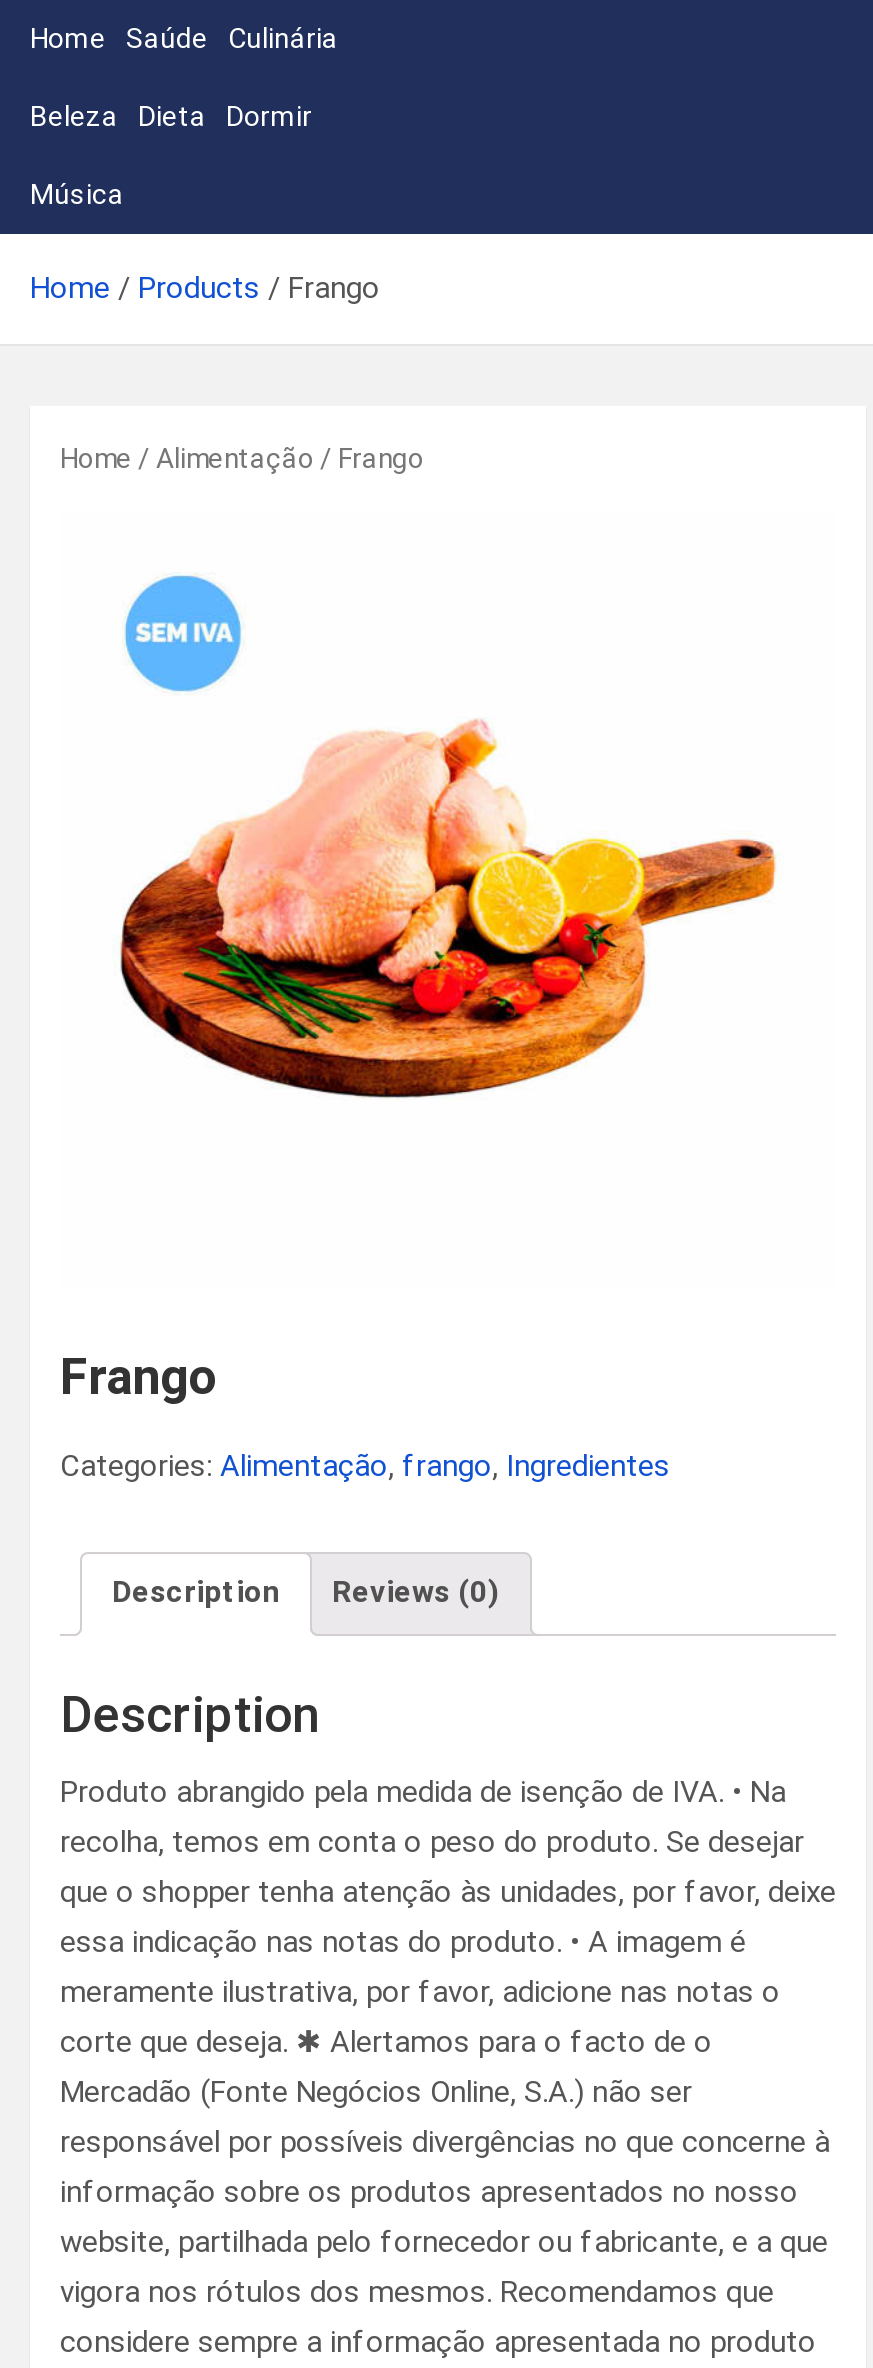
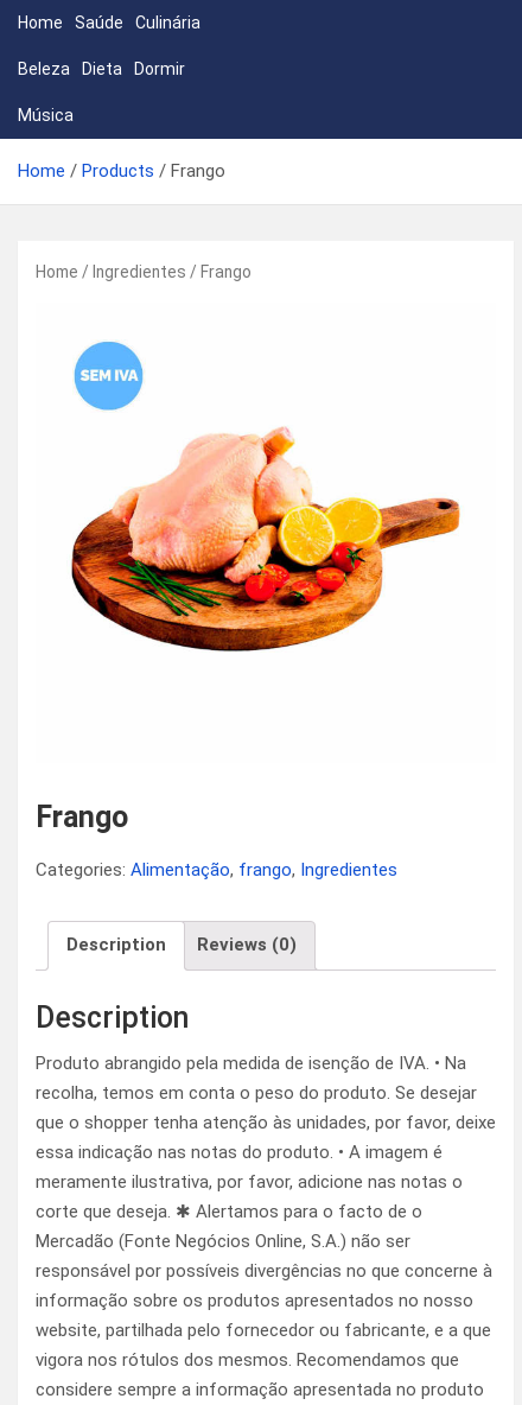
[60,442,424,474] Home / Alimentação / Frango -> [36,262,252,281] Home / Ingredientes / Frango

